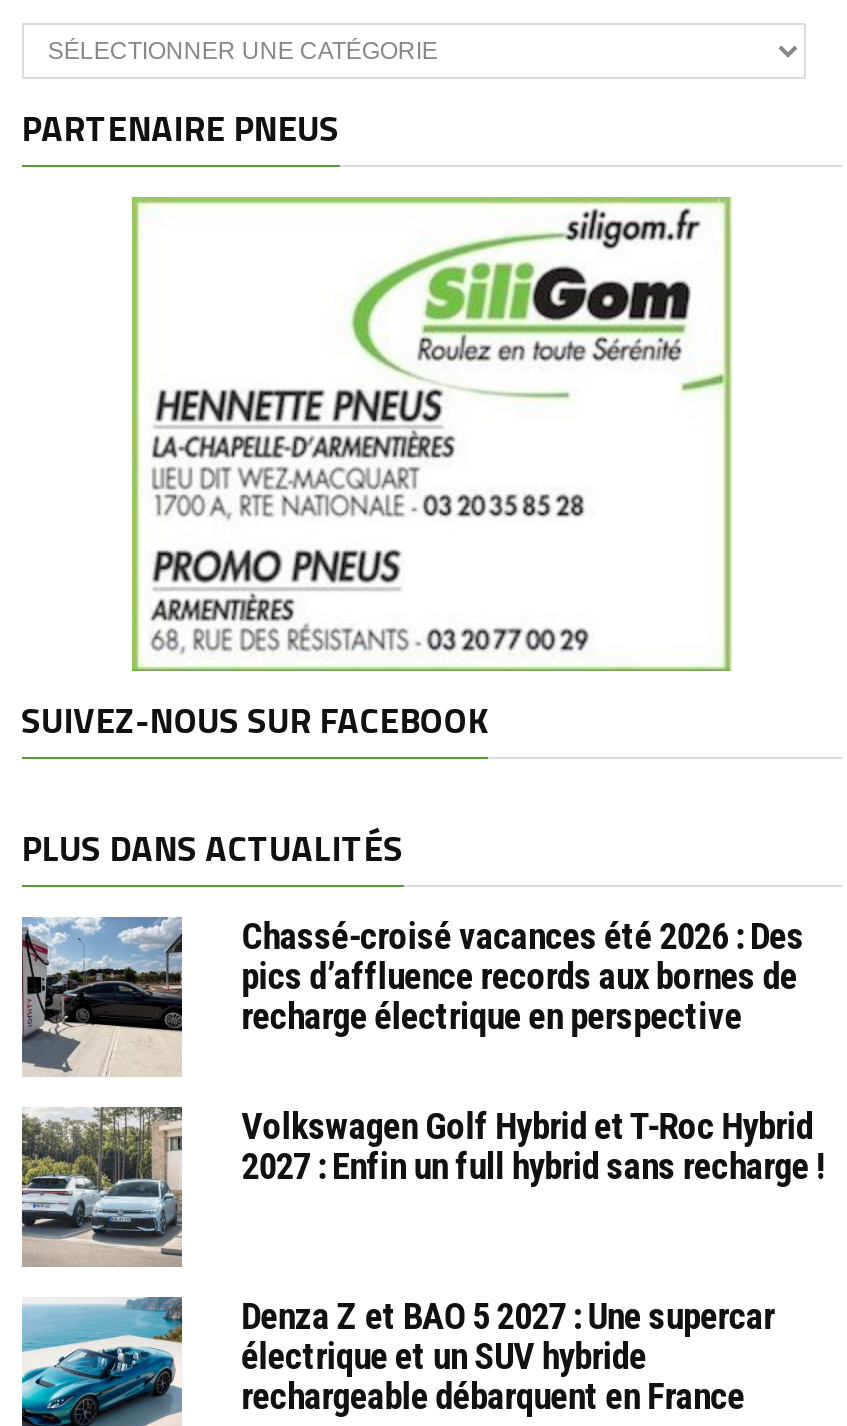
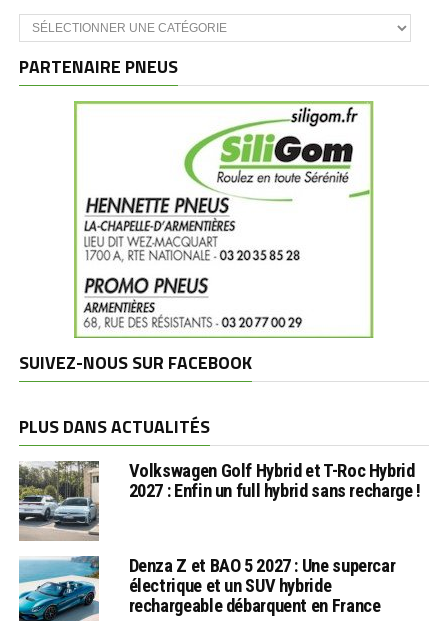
[20,915,804,1072] [image] | Chassé-croisé vacances été 2026 : Des | pics d’affluence records aux bornes de | recharge électrique en perspective -> none

